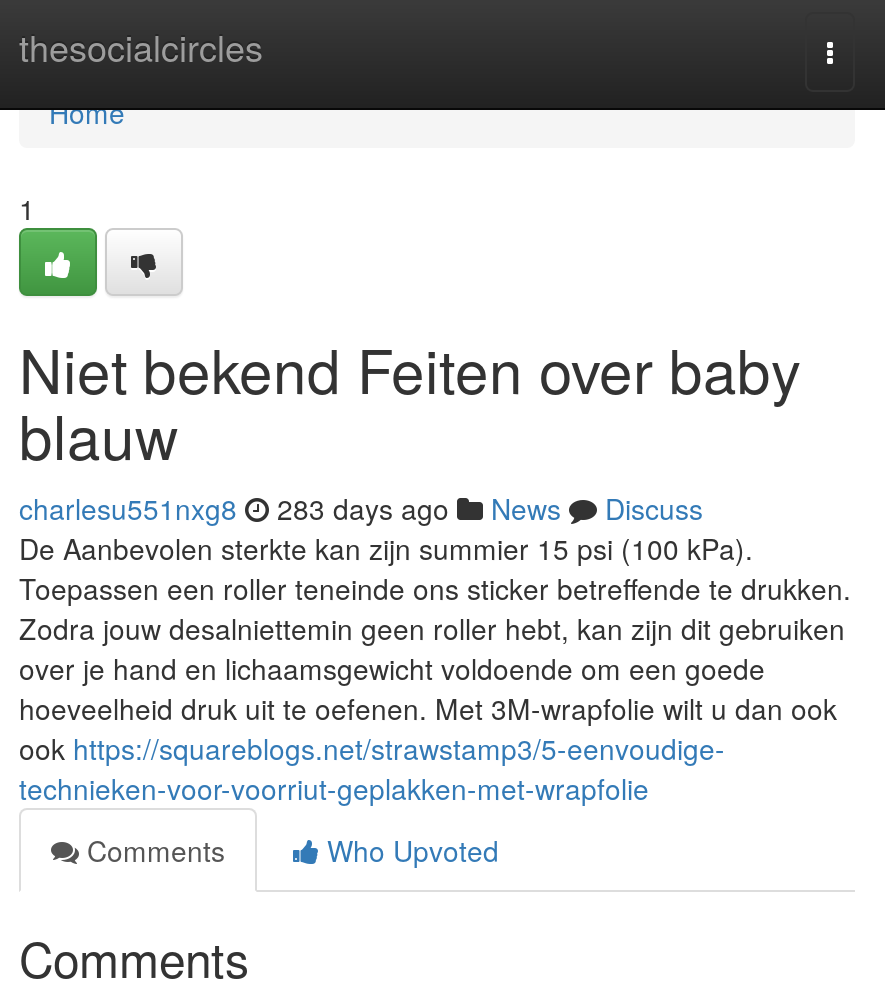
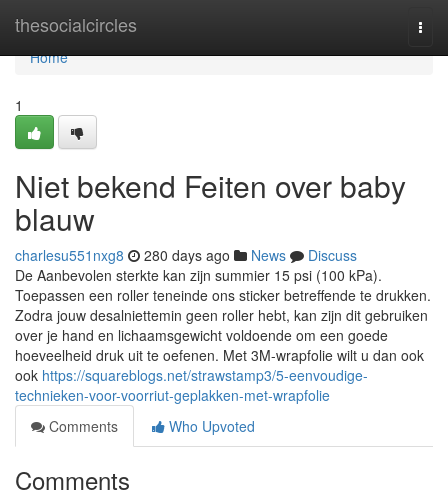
[19,488,703,528] charlesu551nxg8 283 days ago News Discuss -> [15,245,357,265] charlesu551nxg8 280 days ago News Discuss

